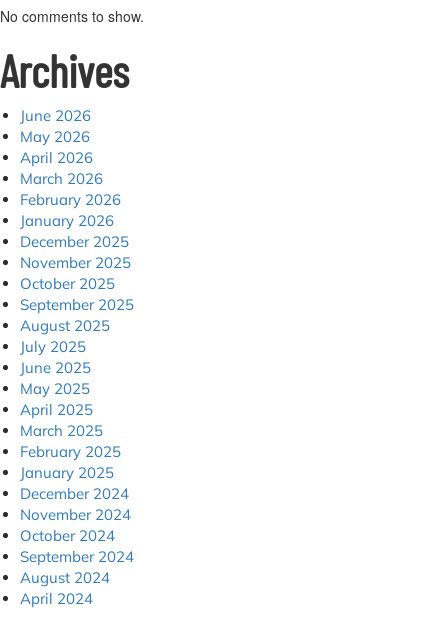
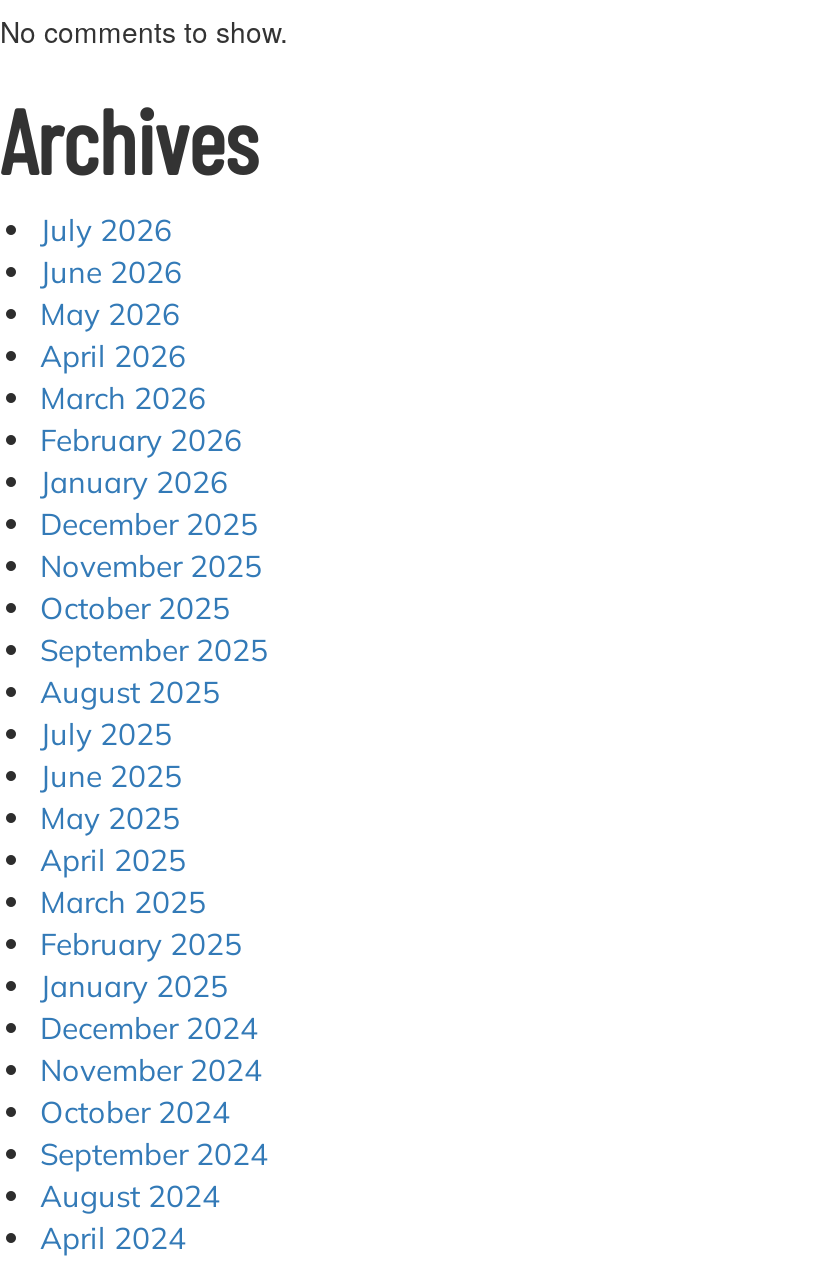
none -> [40,211,172,249] July 2026

